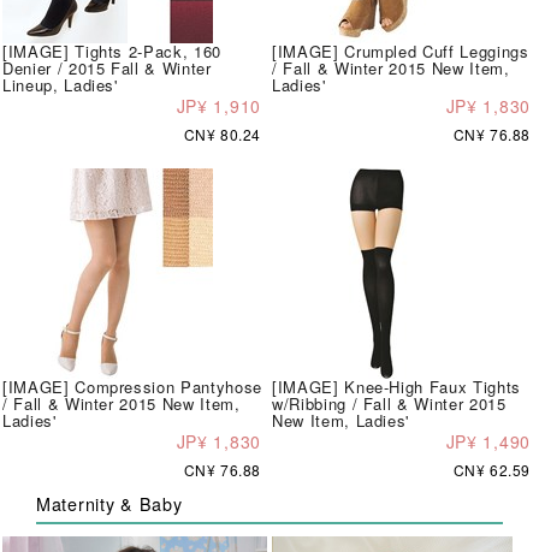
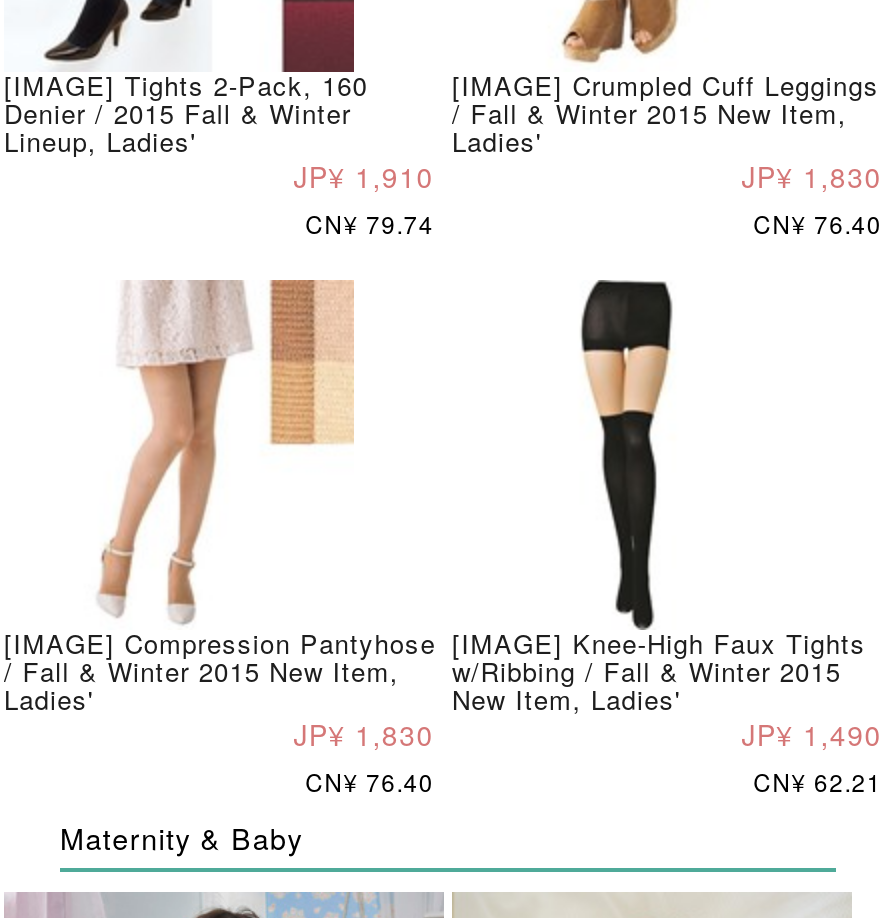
[184,124,261,145] CN¥ 80.24 -> [305,206,434,240] CN¥ 79.74
[453,124,531,145] CN¥ 76.88 -> [753,206,882,240] CN¥ 76.40
[184,460,261,480] CN¥ 76.88 -> [305,764,434,798] CN¥ 76.40
[453,460,531,480] CN¥ 62.59 -> [753,764,882,798] CN¥ 62.21

